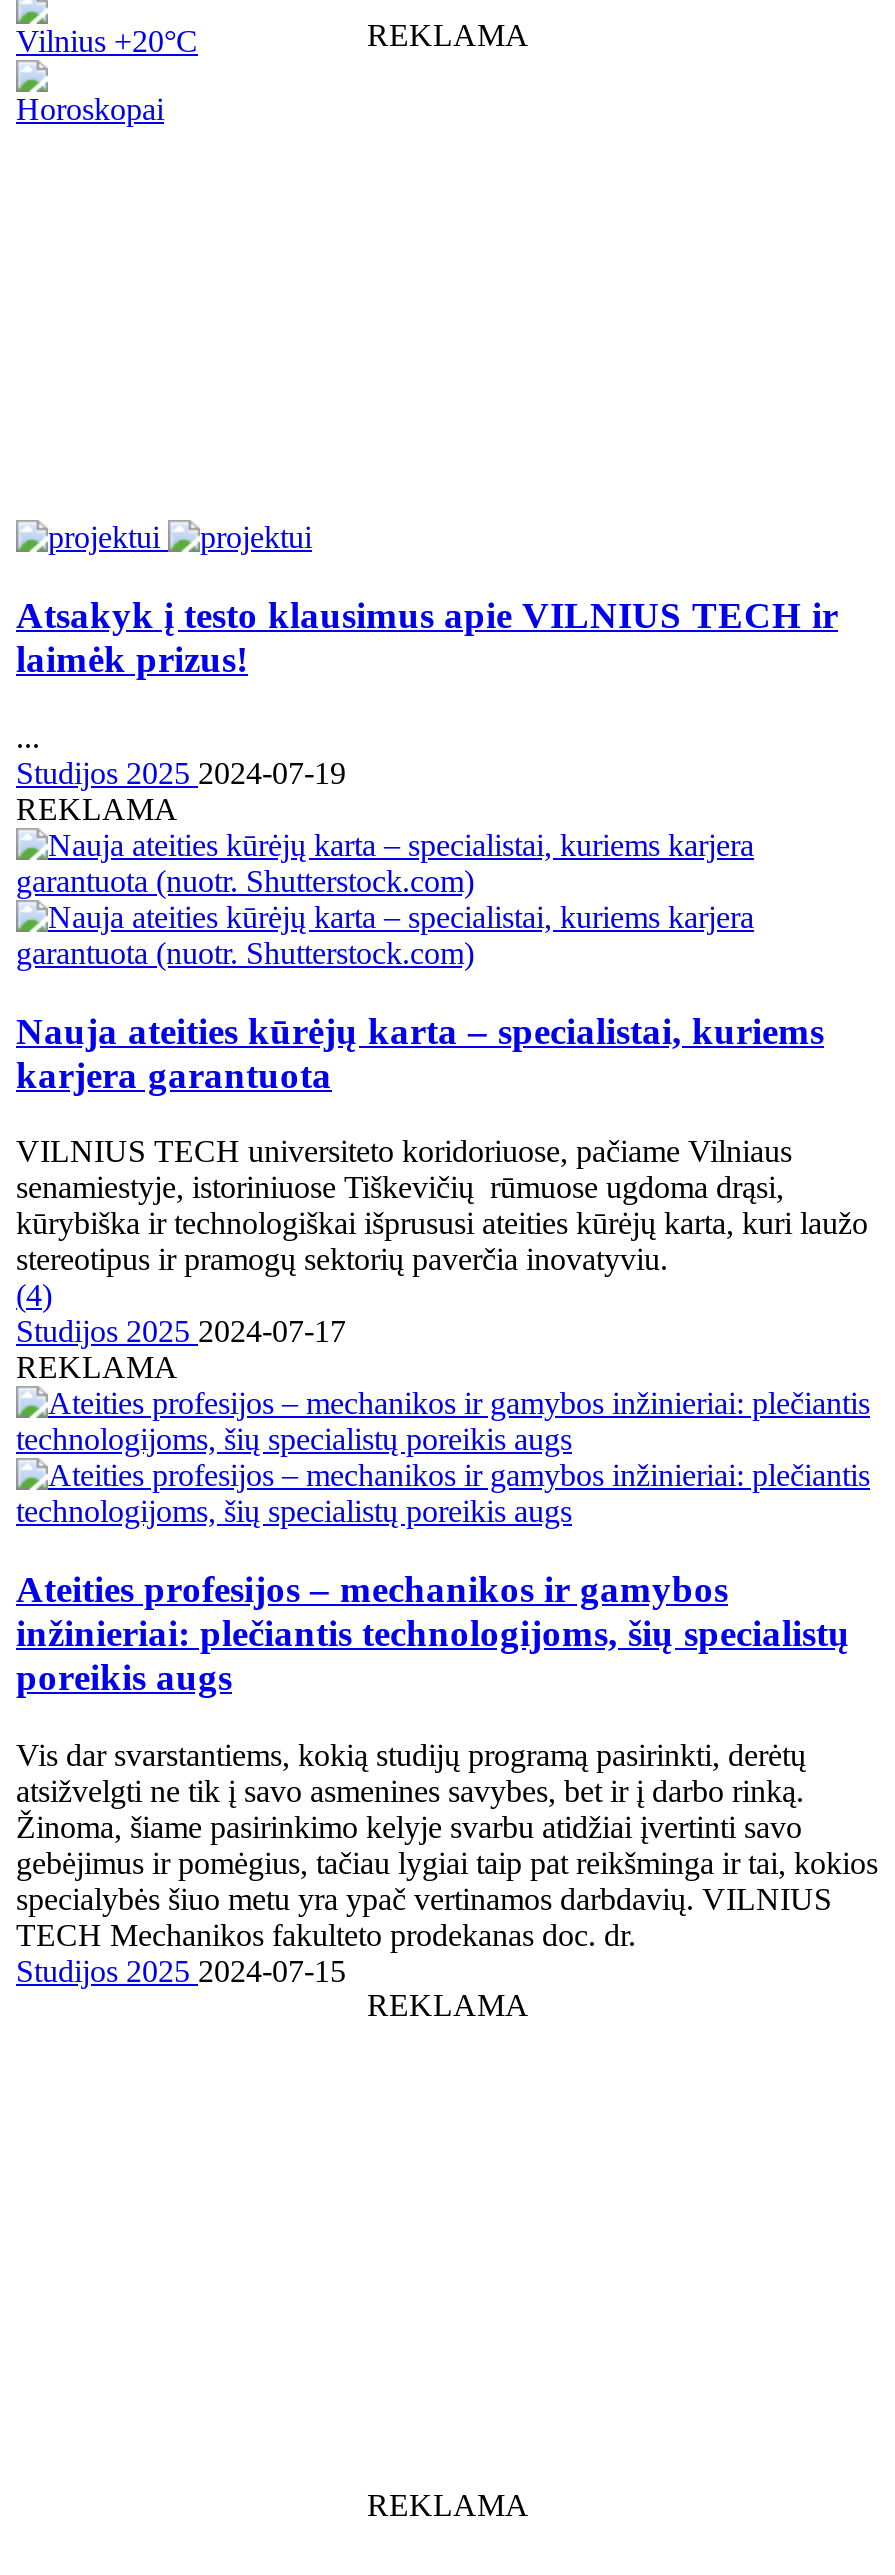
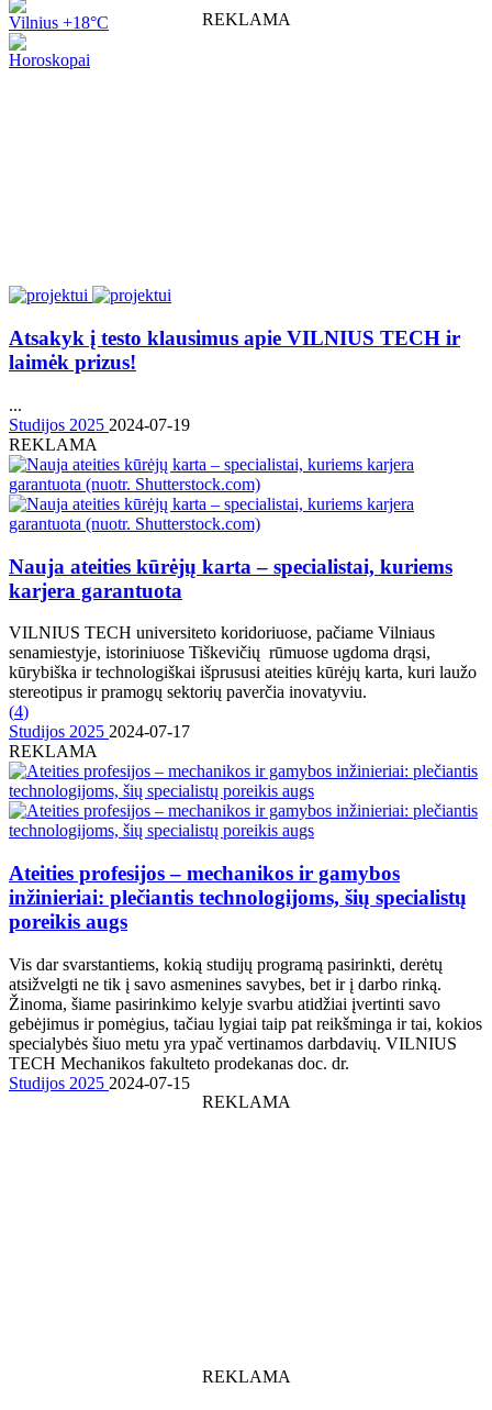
[16,24,198,58] Vilnius +20°C -> [9,13,109,32] Vilnius +18°C

